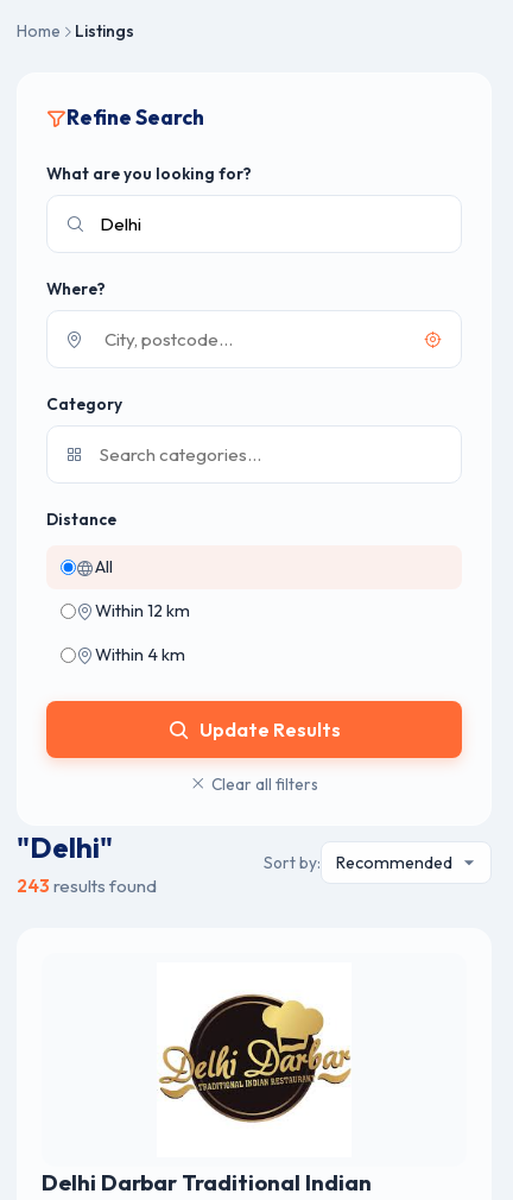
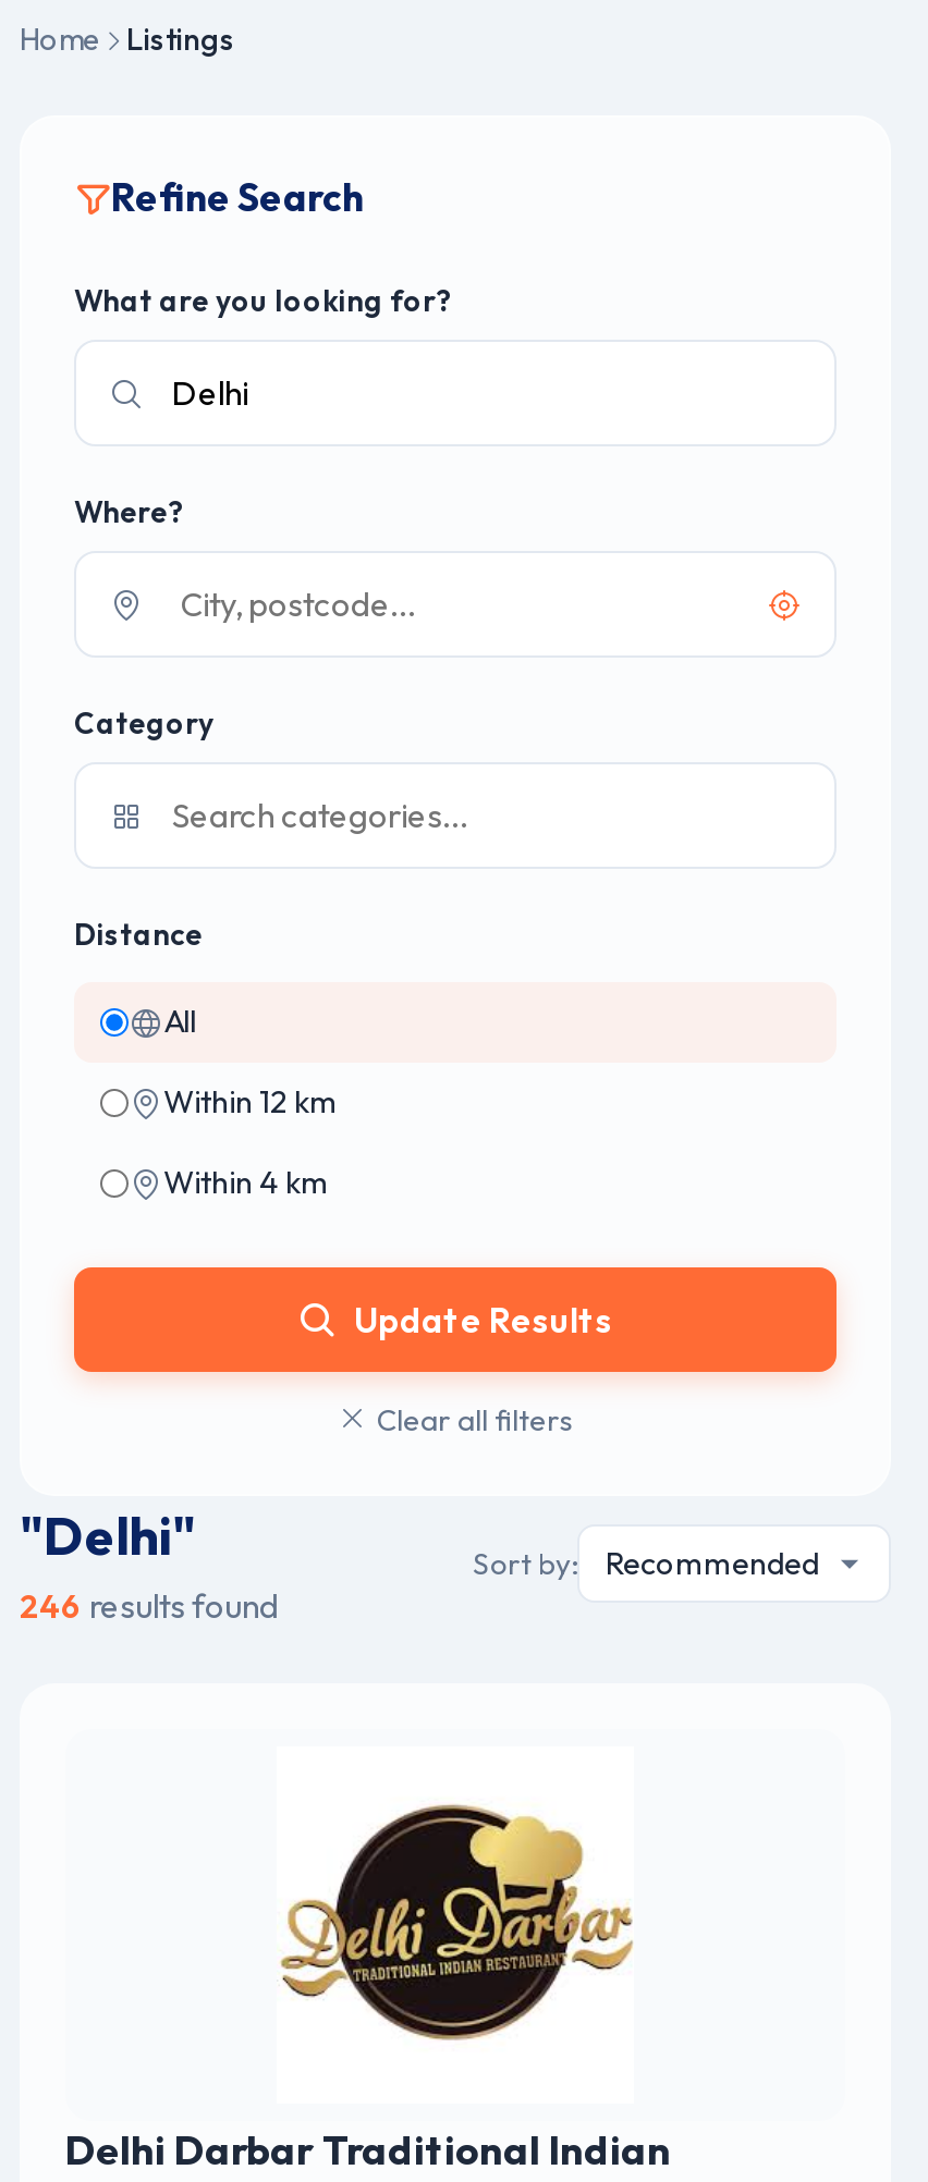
[17,874,157,897] 243 results found -> [20,1585,279,1627] 246 results found

